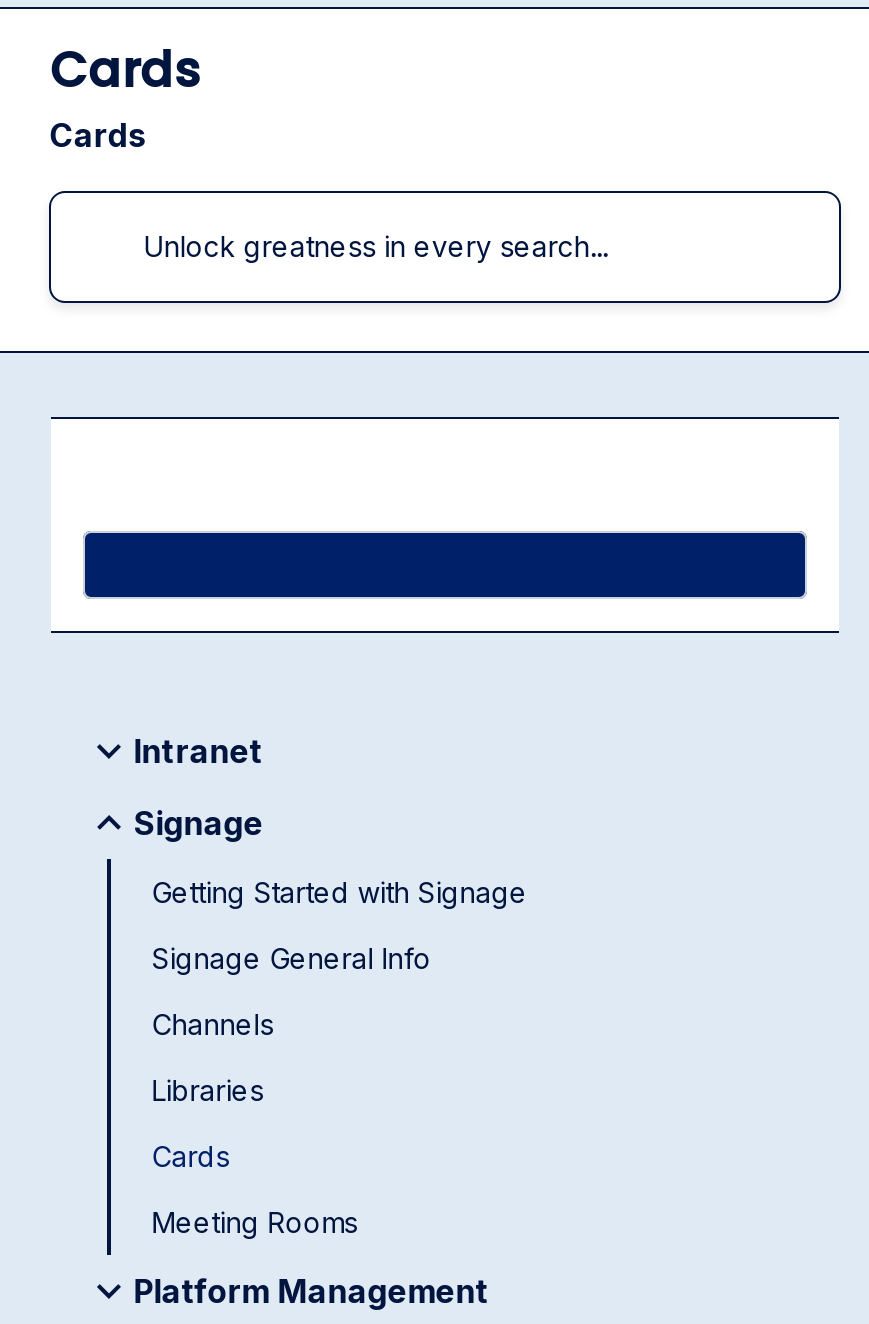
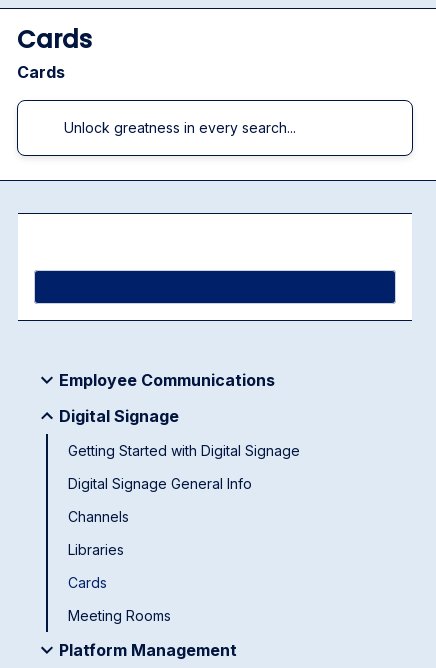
[133,731,263,771] Intranet -> [59,370,275,390] Employee Communications
[133,803,263,843] Signage -> [59,406,179,426] Digital Signage
[151,875,527,909] Getting Started with Signage -> [68,442,300,459] Getting Started with Digital Signage
[151,941,431,975] Signage General Info -> [68,475,252,492] Digital Signage General Info

